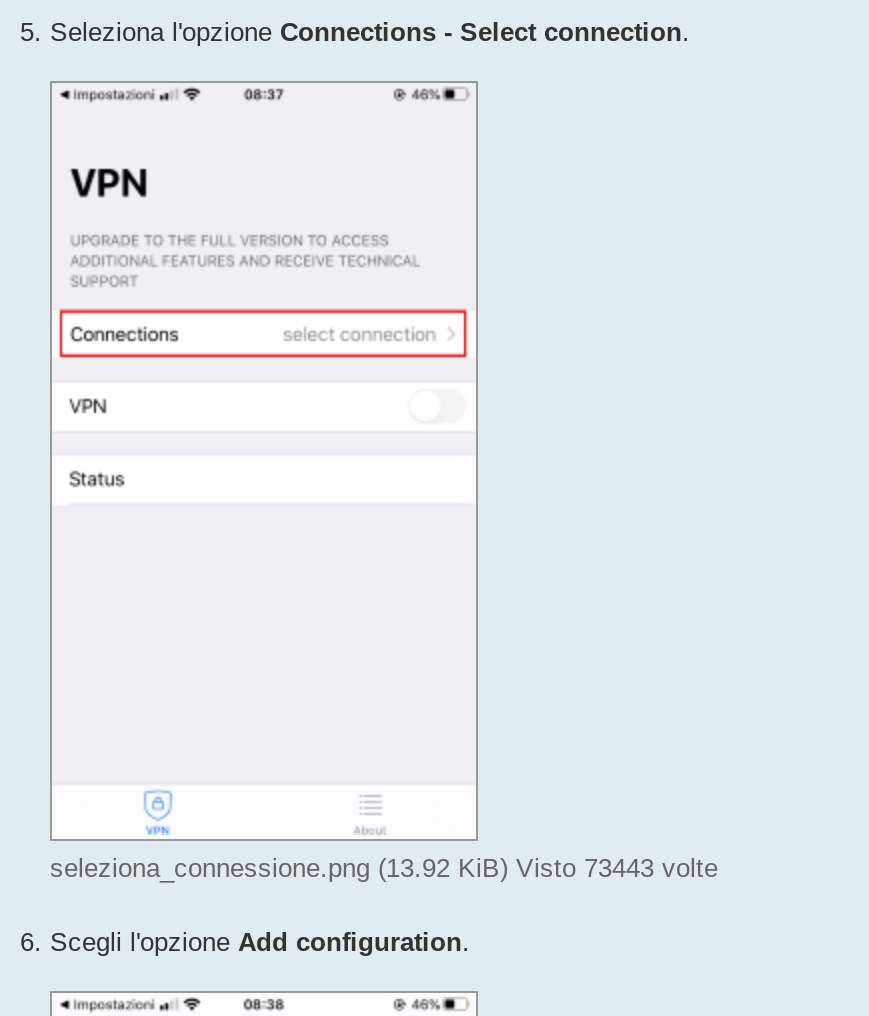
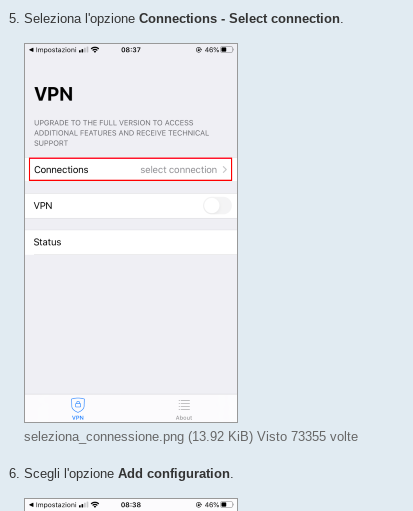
[50,853,718,883] seleziona_connessione.png (13.92 KiB) Visto 73443 volte -> [24,429,358,444] seleziona_connessione.png (13.92 KiB) Visto 73355 volte

